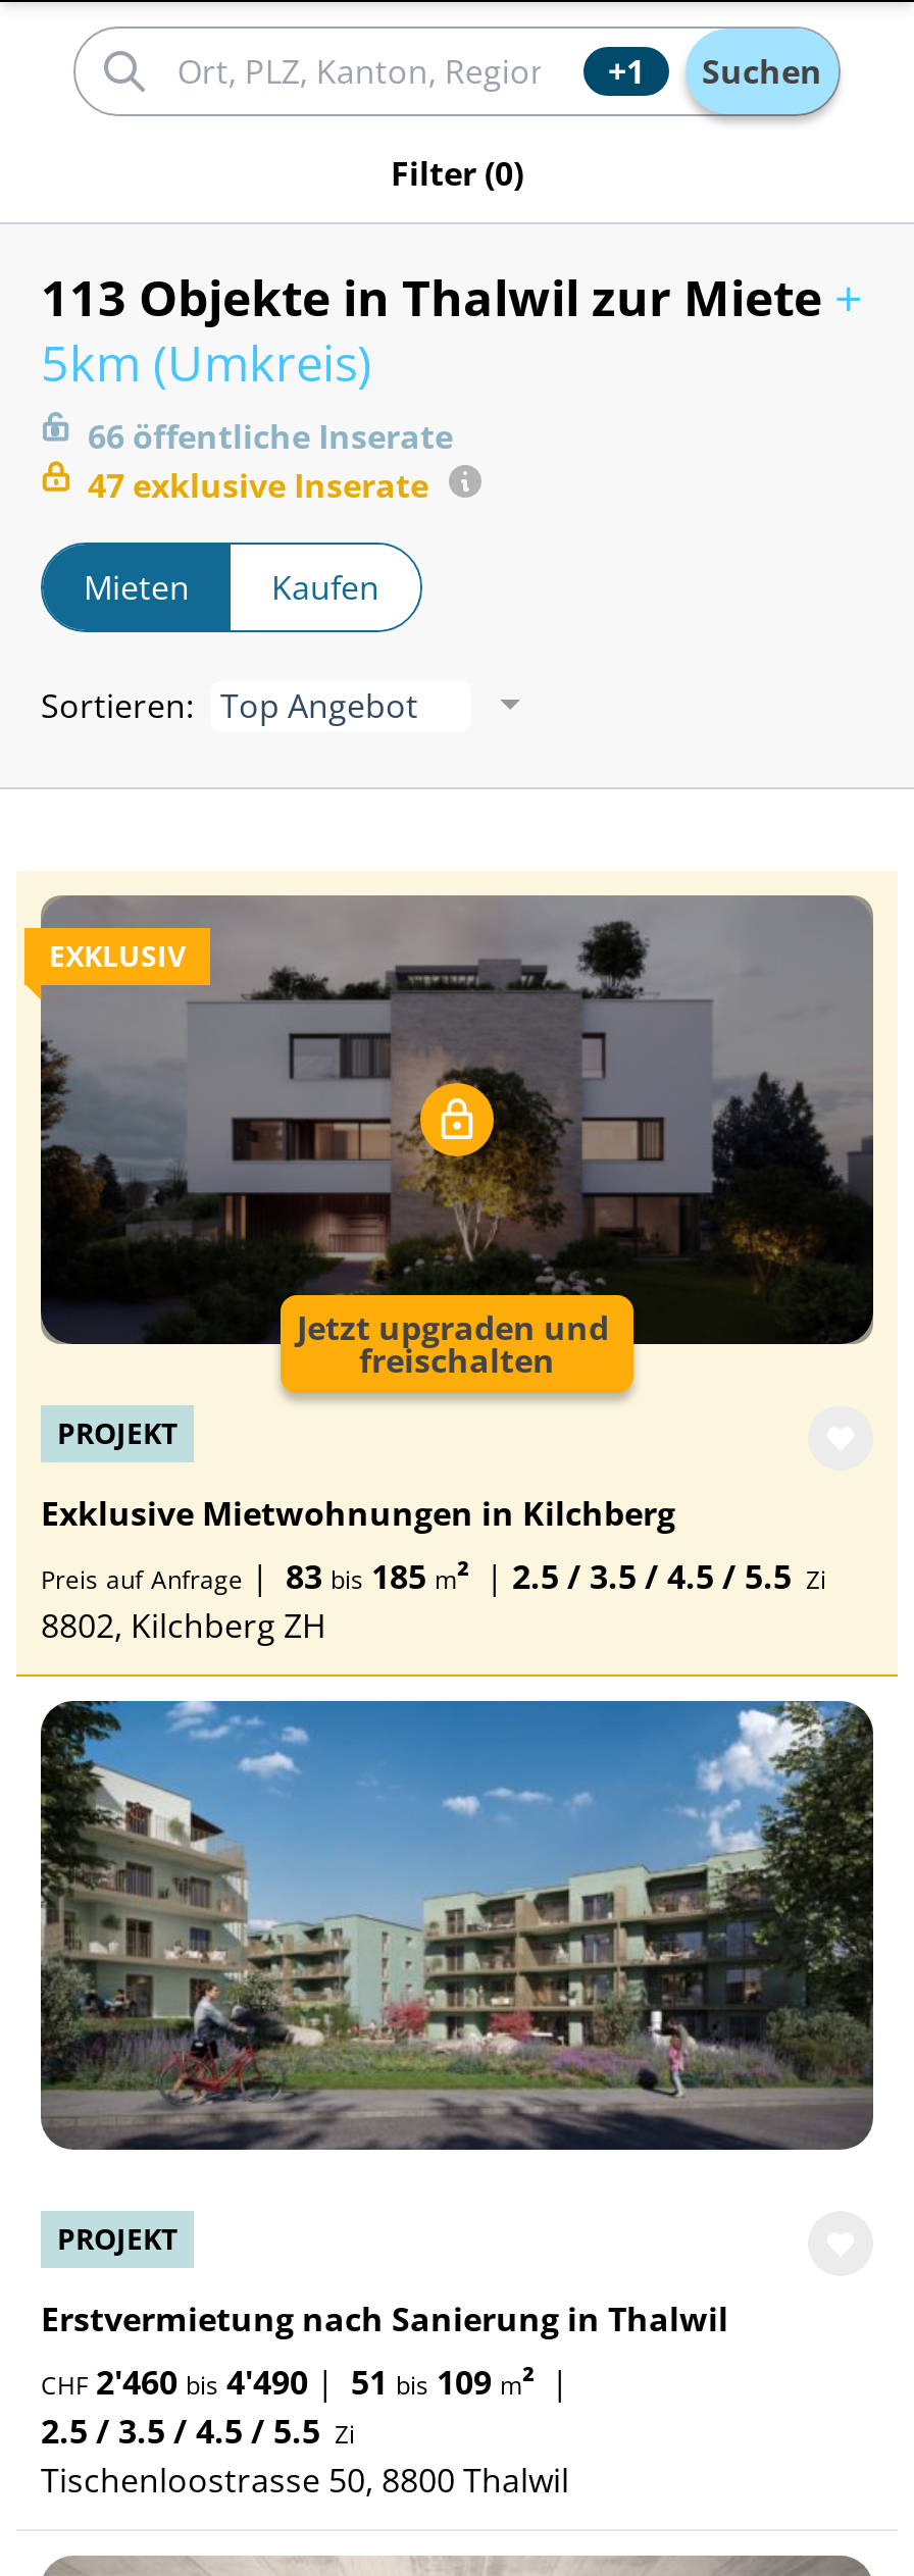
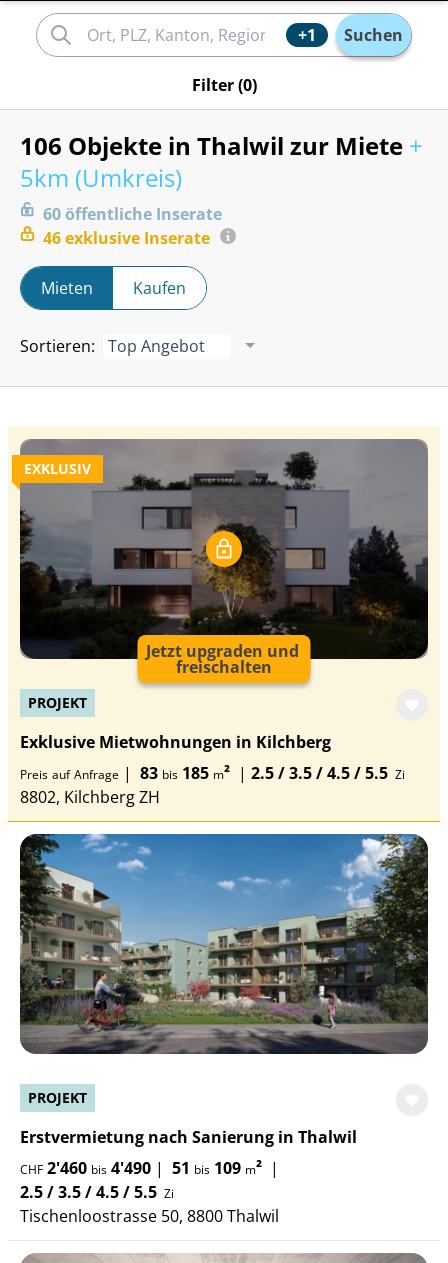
[41,263,863,330] 113 Objekte in Thalwil zur Miete + -> [20,129,423,162] 106 Objekte in Thalwil zur Miete +
[88,414,453,459] 66 öffentliche Inserate -> [43,203,222,225] 60 öffentliche Inserate
[88,463,428,508] 47 exklusive Inserate -> [43,227,210,249] 46 exklusive Inserate

